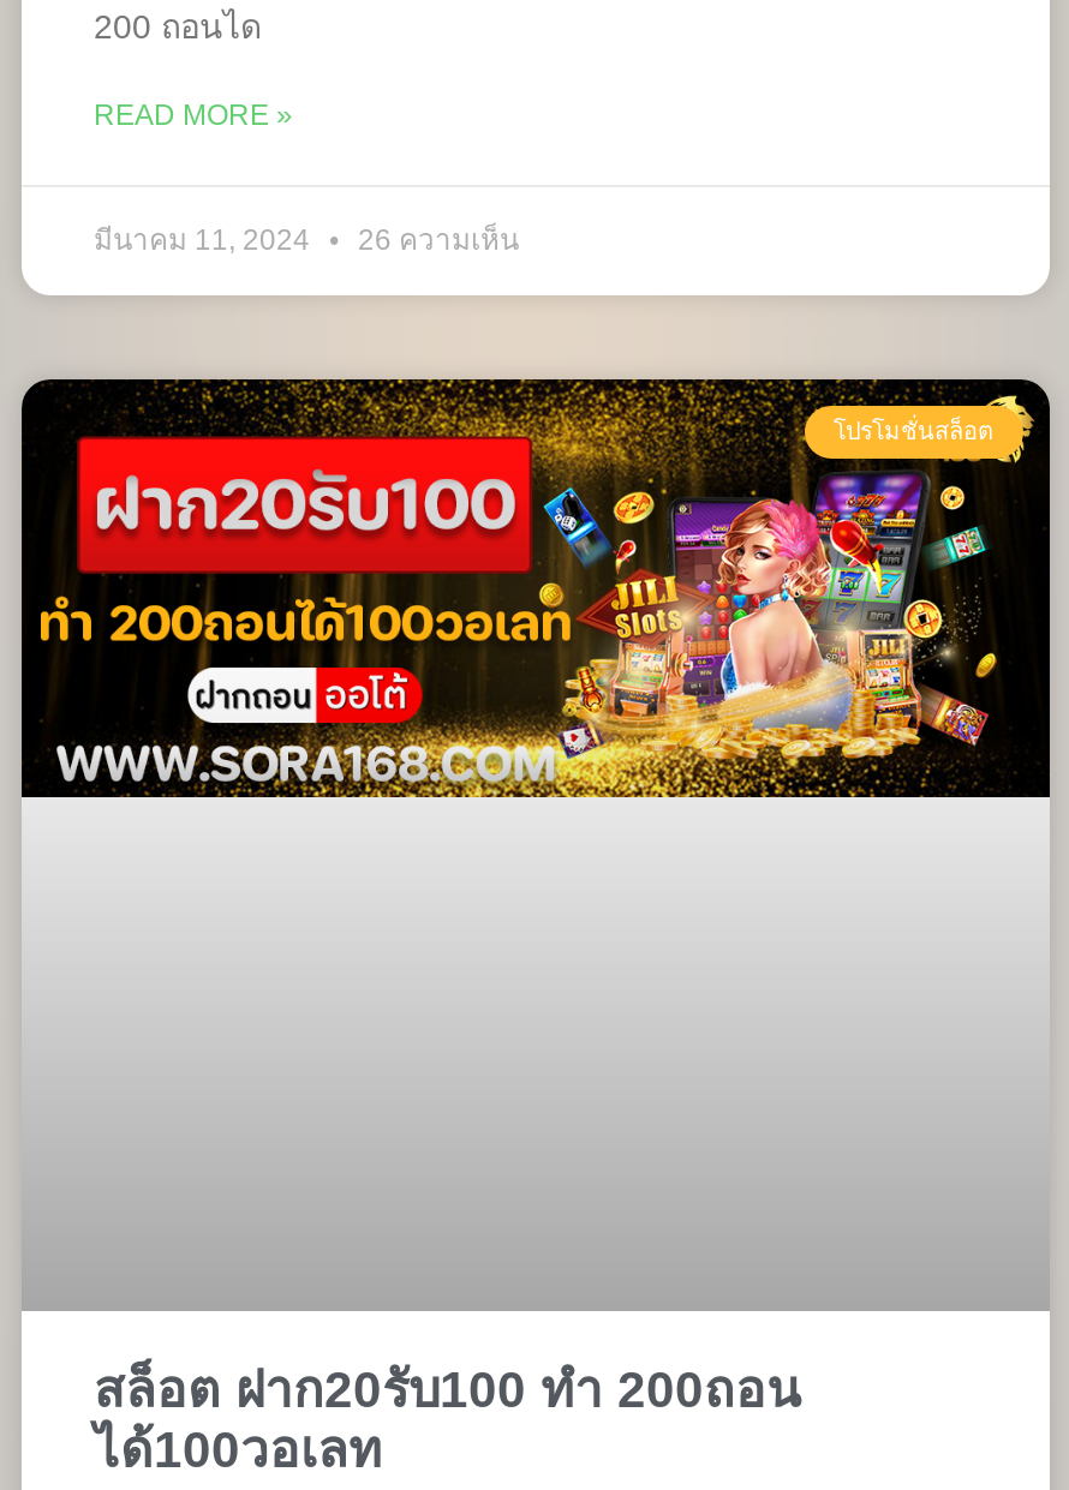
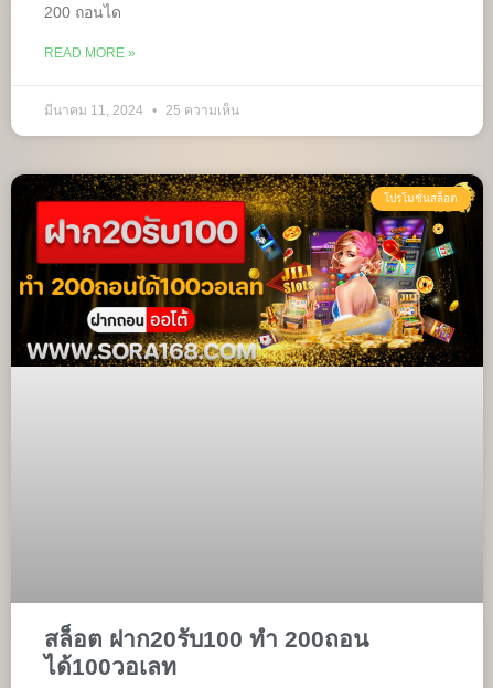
[351,224,519,257] 26 ความเห็น -> [162,103,239,118] 25 ความเห็น

